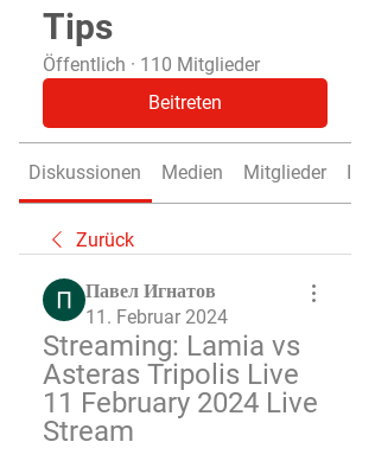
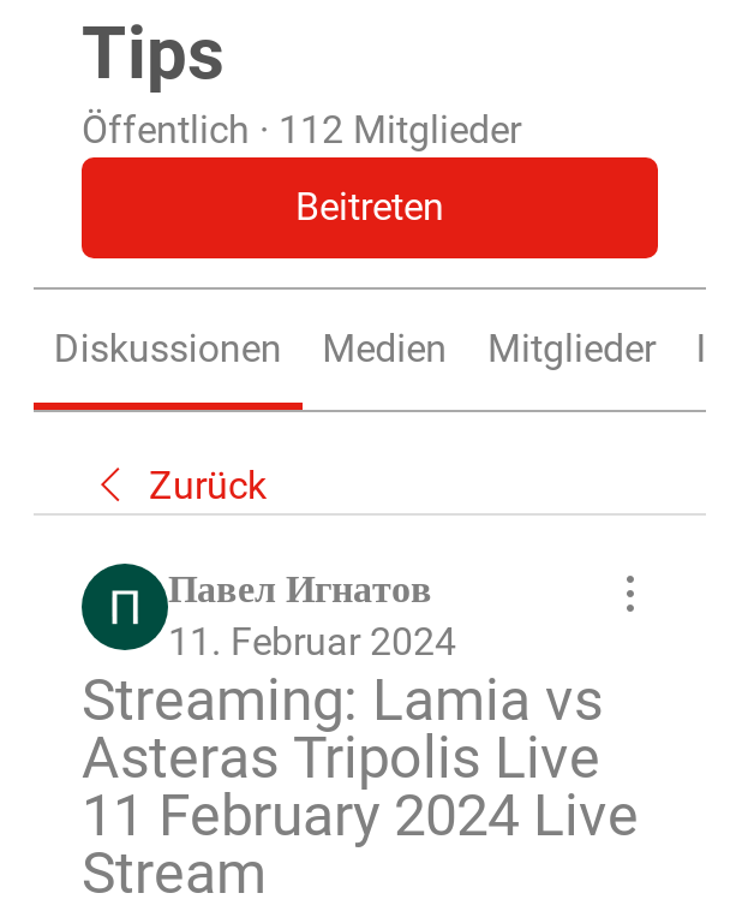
[43,53,260,76] Öffentlich · 110 Mitglieder -> [82,107,521,153] Öffentlich · 112 Mitglieder

